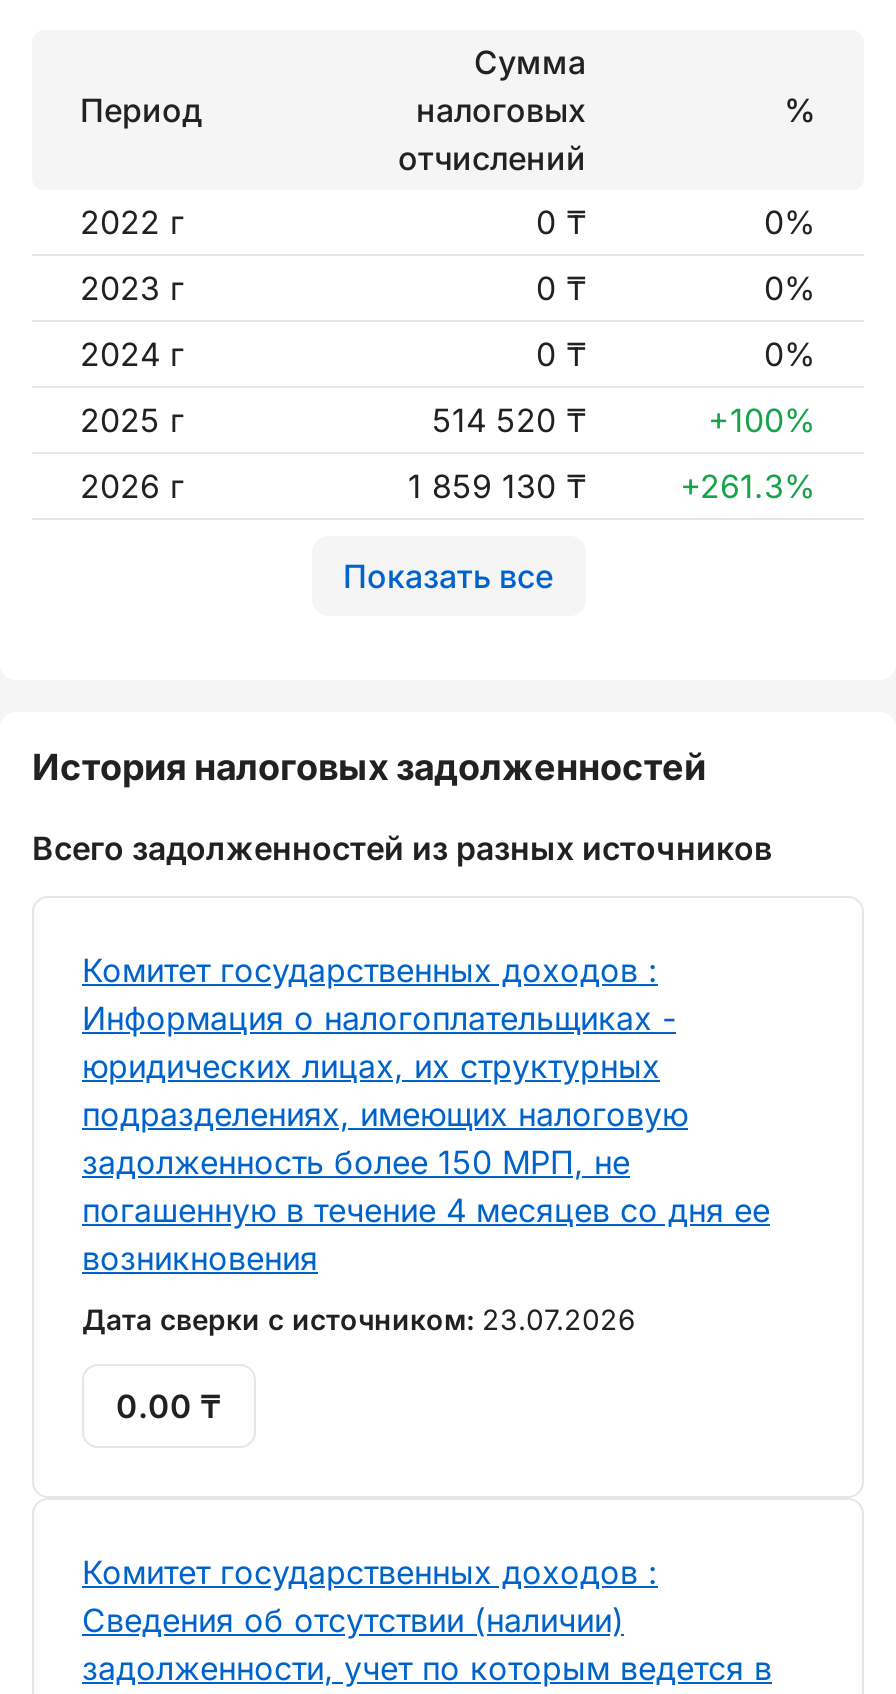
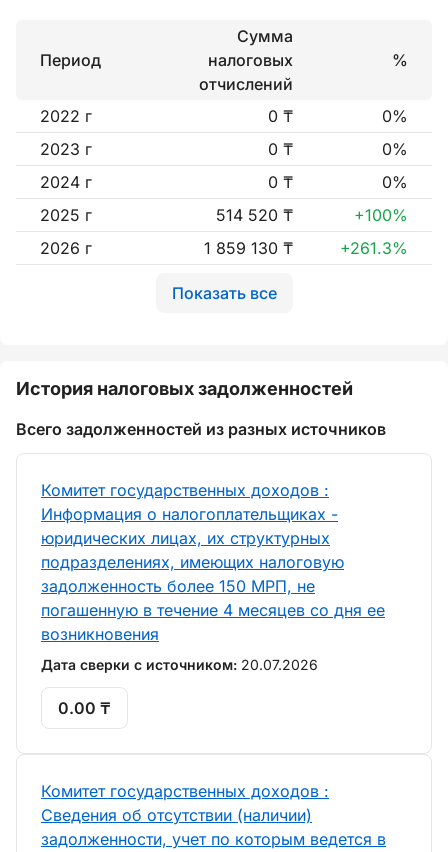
[82,1302,636,1336] Дата сверки с источником: 23.07.2026 -> [41,656,318,673] Дата сверки с источником: 20.07.2026

